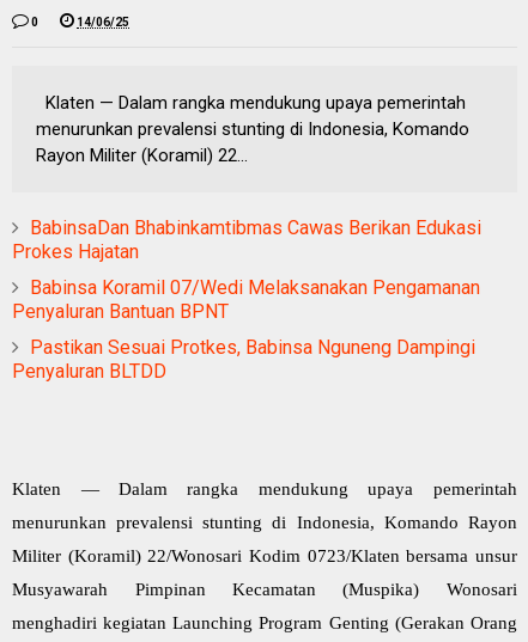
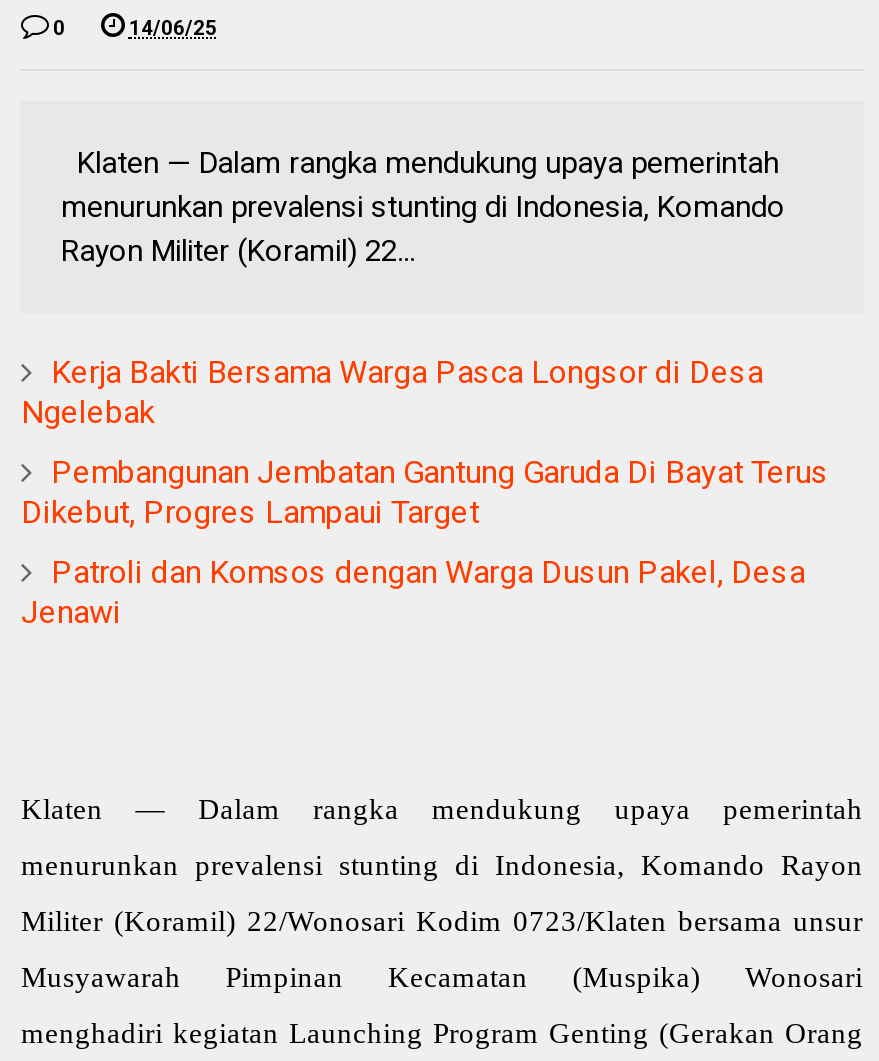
[12,216,482,263] BabinsaDan Bhabinkamtibmas Cawas Berikan Edukasi | Prokes Hajatan -> [21,353,763,431] Kerja Bakti Bersama Warga Pasca Longsor di Desa | Ngelebak
[12,276,481,323] Babinsa Koramil 07/Wedi Melaksanakan Pengamanan | Penyaluran Bantuan BPNT -> [21,453,829,531] Pembangunan Jembatan Gantung Garuda Di Bayat Terus | Dikebut, Progres Lampaui Target
[12,336,476,382] Pastikan Sesuai Protkes, Babinsa Nguneng Dampingi | Penyaluran BLTDD -> [21,553,805,631] Patroli dan Komsos dengan Warga Dusun Pakel, Desa | Jenawi

